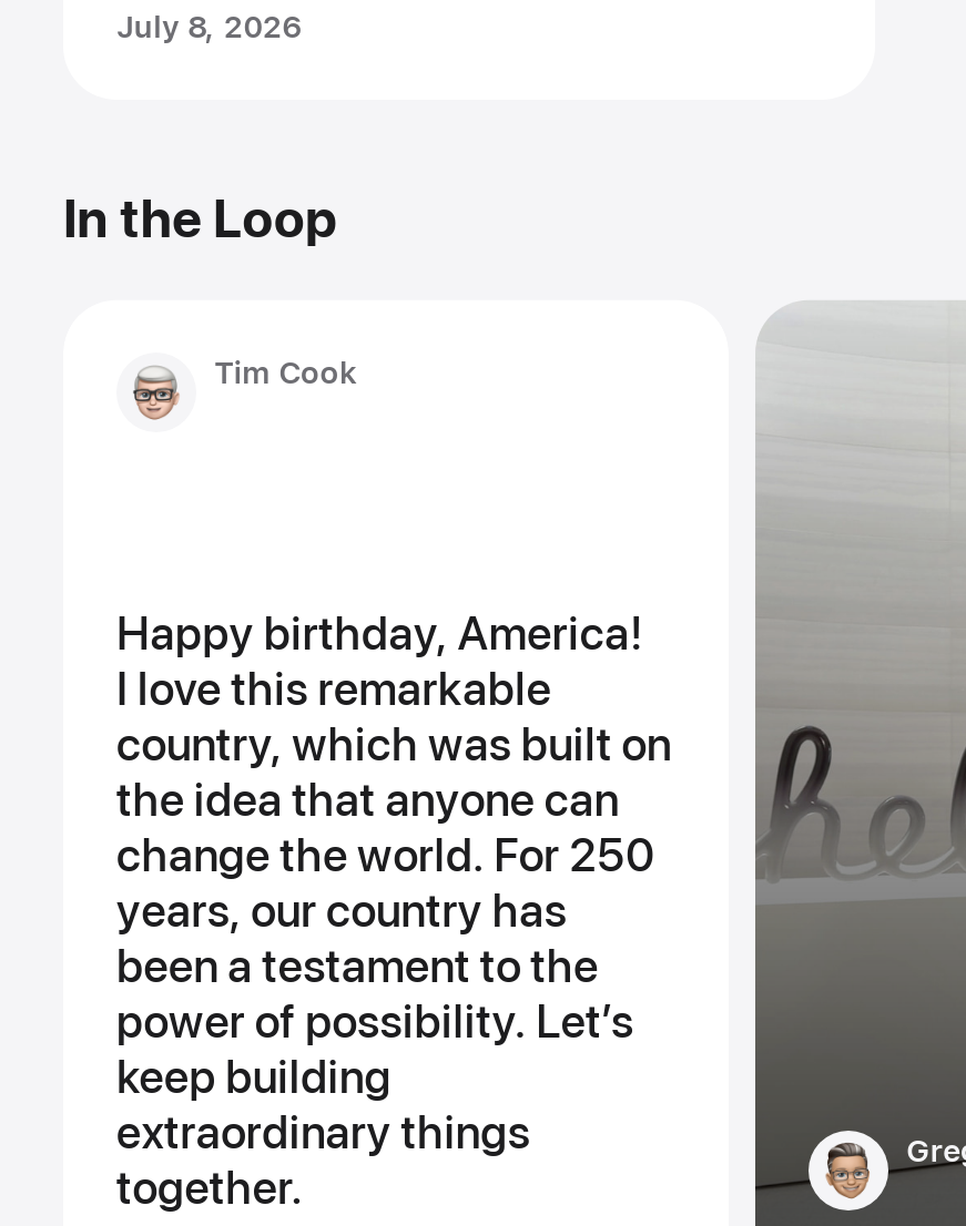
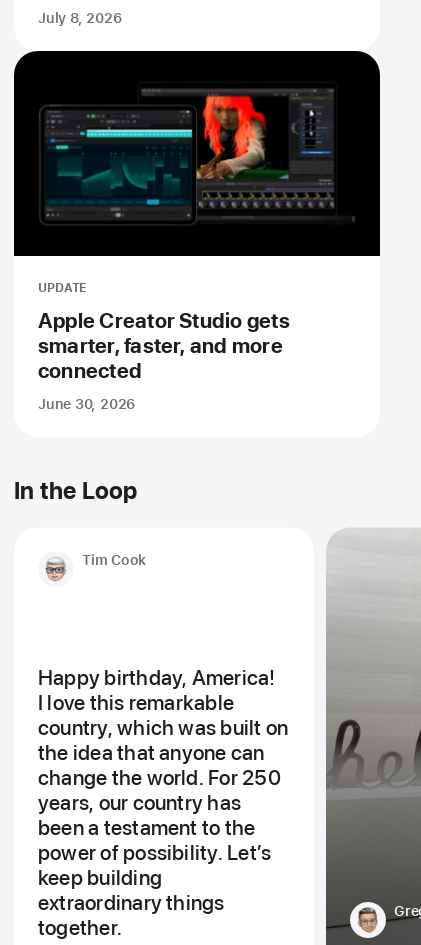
none -> [13,50,381,412] [image] | UPDATE | Apple Creator Studio gets | smarter, faster, and more | connected | June 30, 2026

